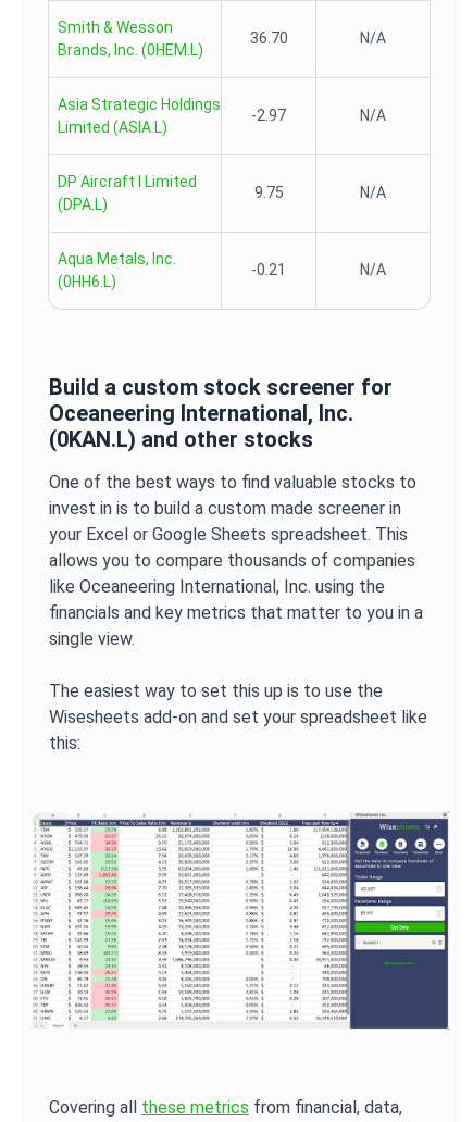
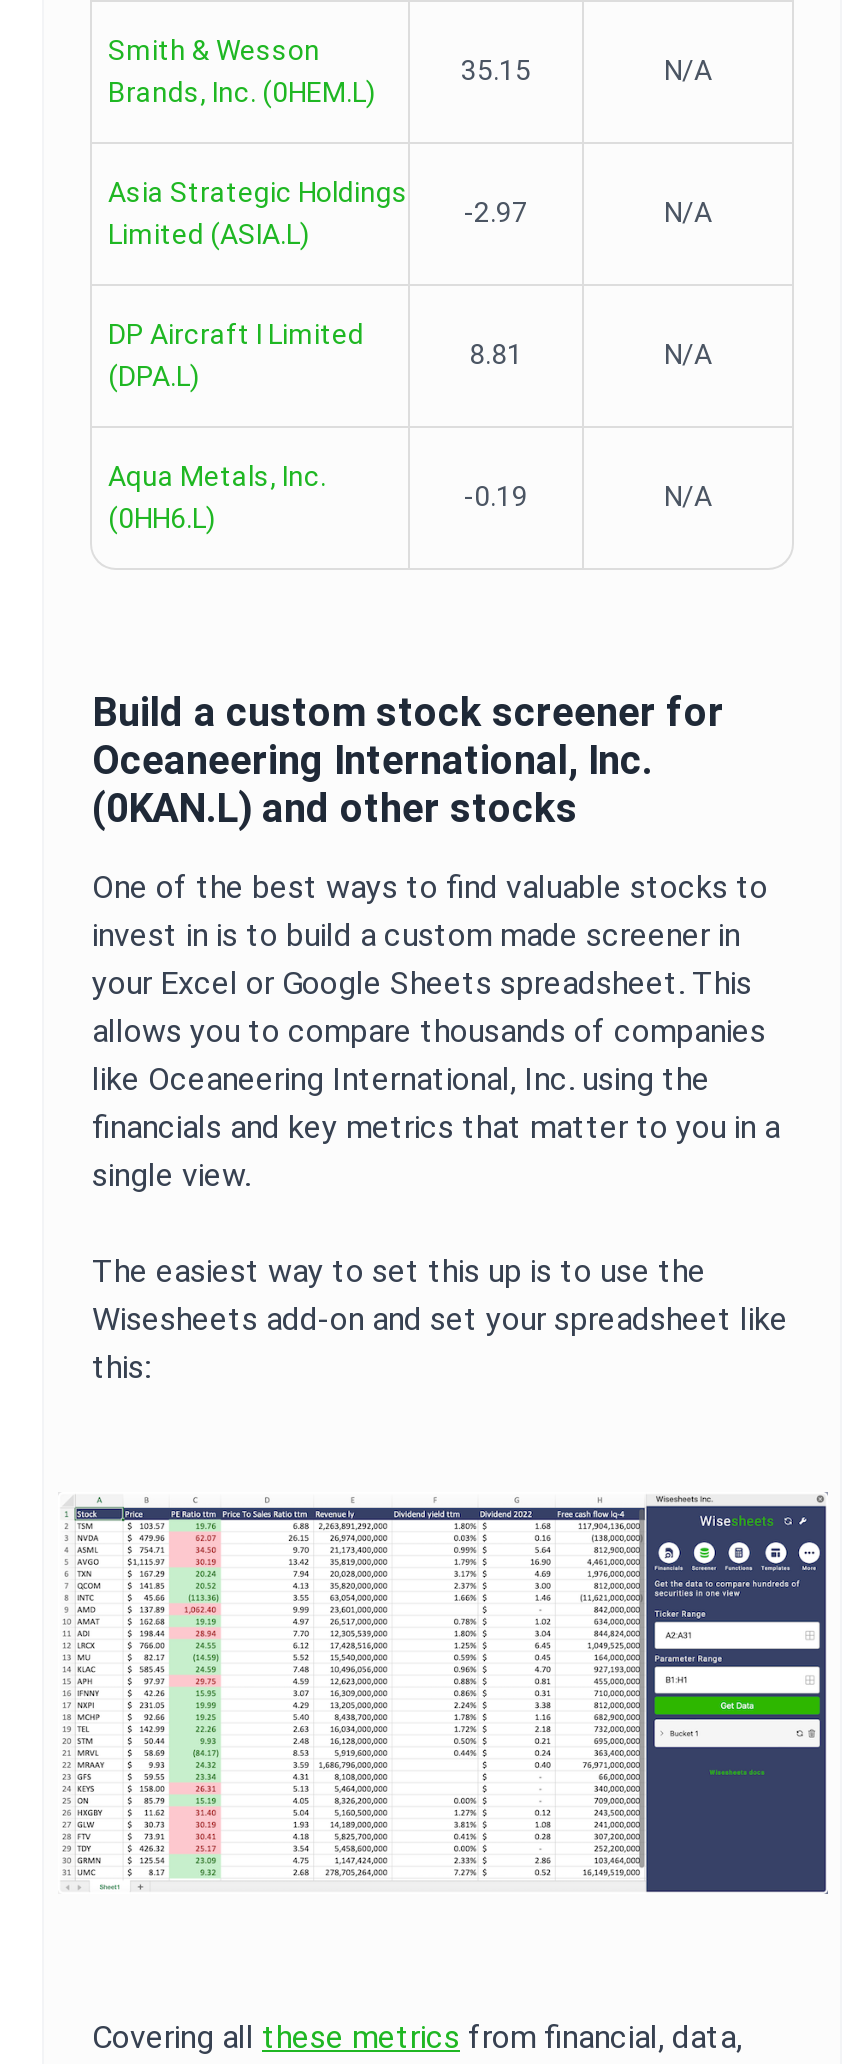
[250,29,288,47] 36.70 -> [461,54,531,86] 35.15
[254,184,283,201] 9.75 -> [469,338,523,370] 8.81
[251,261,286,278] -0.21 -> [464,480,528,512] -0.19

